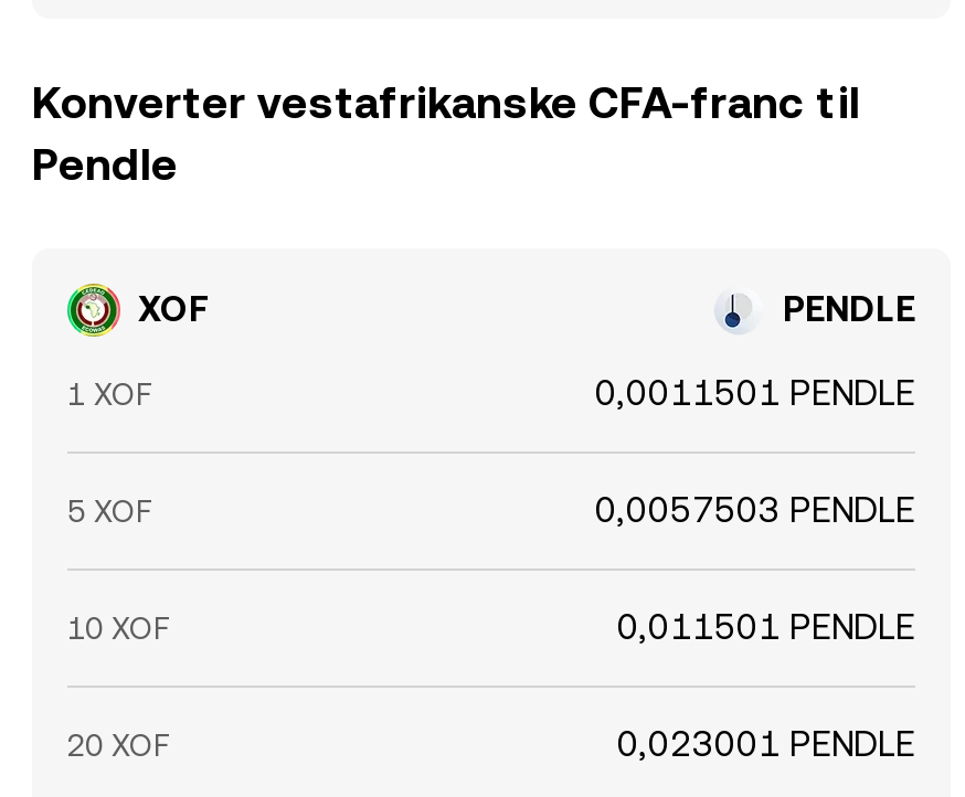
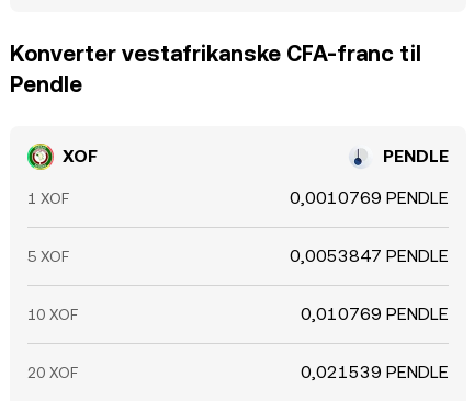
[595,372,915,414] 0,0011501 PENDLE -> [290,187,449,208] 0,0010769 PENDLE
[595,489,915,531] 0,0057503 PENDLE -> [290,245,449,266] 0,0053847 PENDLE
[617,606,915,648] 0,011501 PENDLE -> [301,303,449,324] 0,010769 PENDLE
[617,723,915,765] 0,023001 PENDLE -> [301,362,449,382] 0,021539 PENDLE

